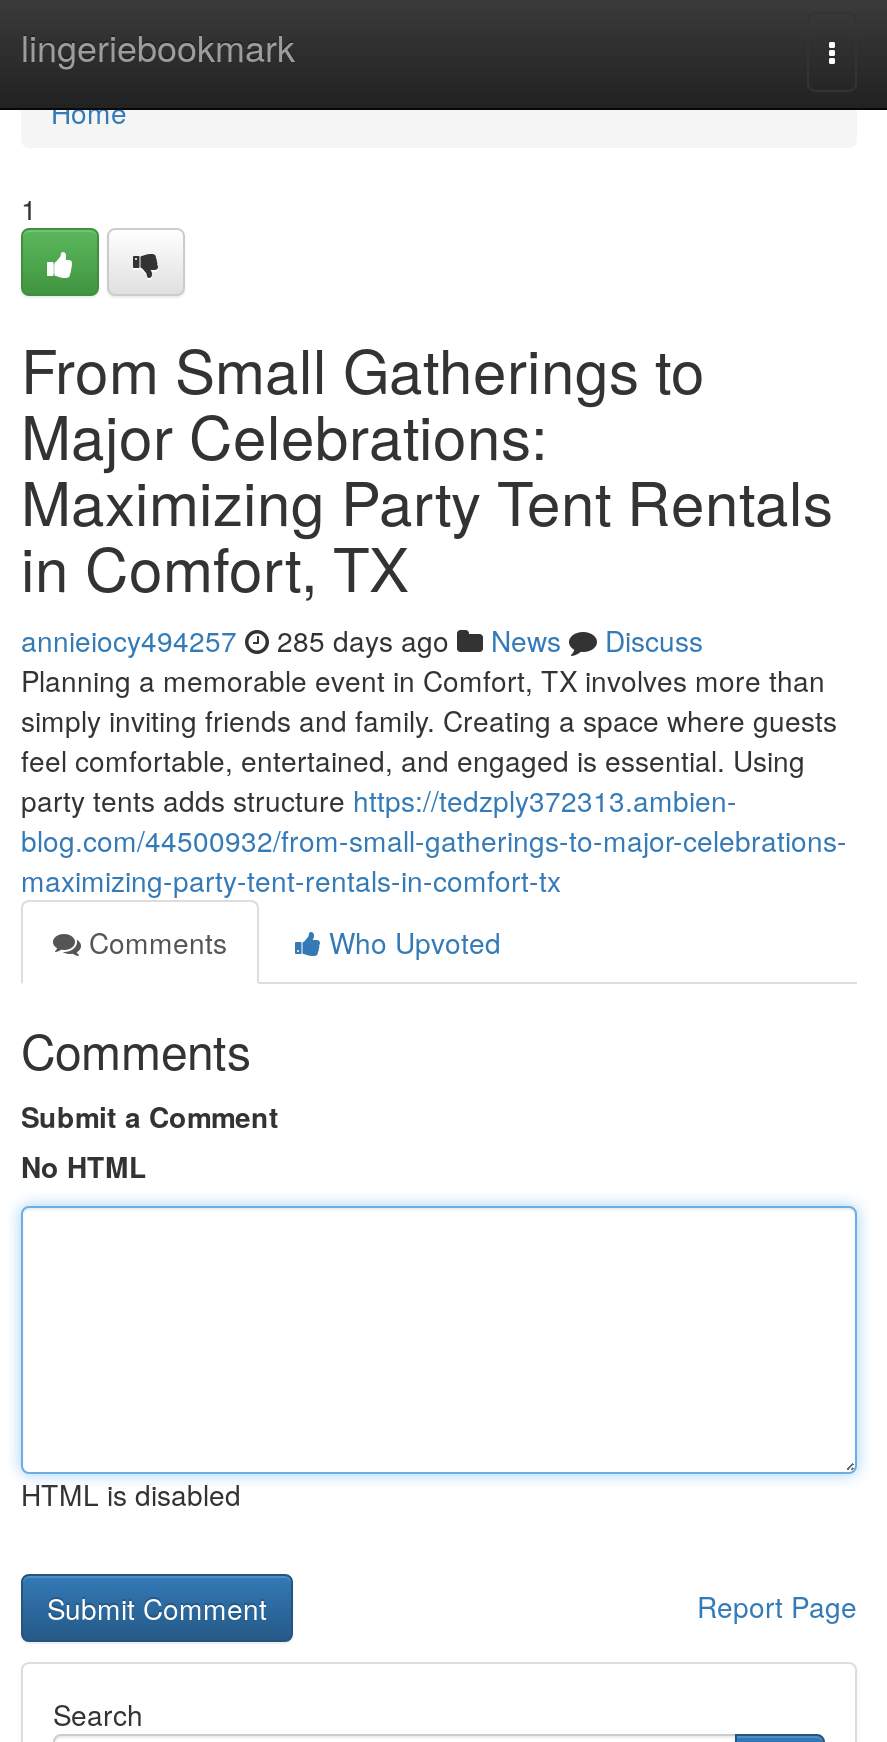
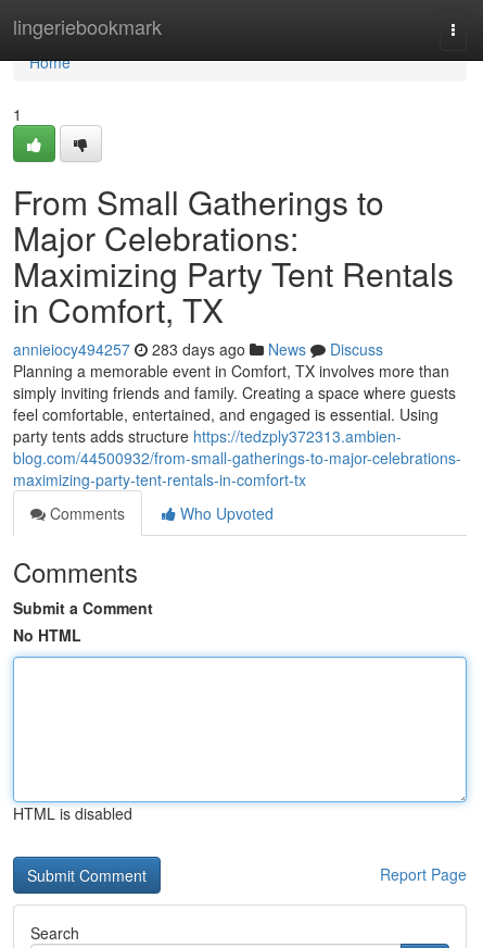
[21,620,703,660] annieiocy494257 285 days ago News Discuss -> [13,338,383,360] annieiocy494257 283 days ago News Discuss

